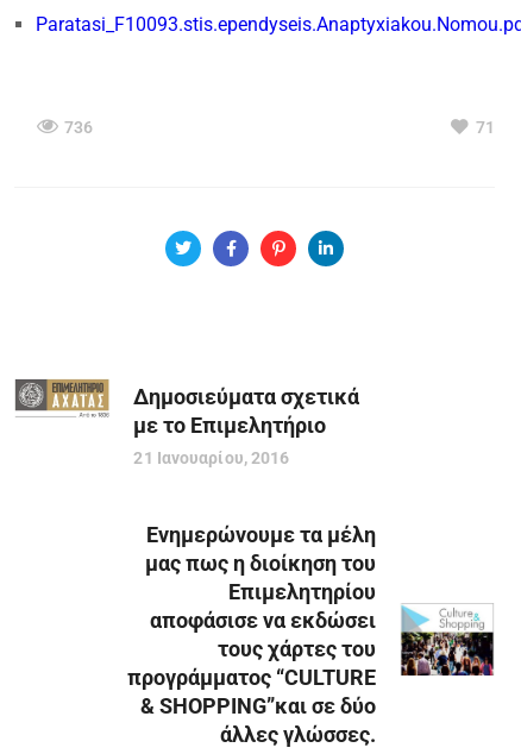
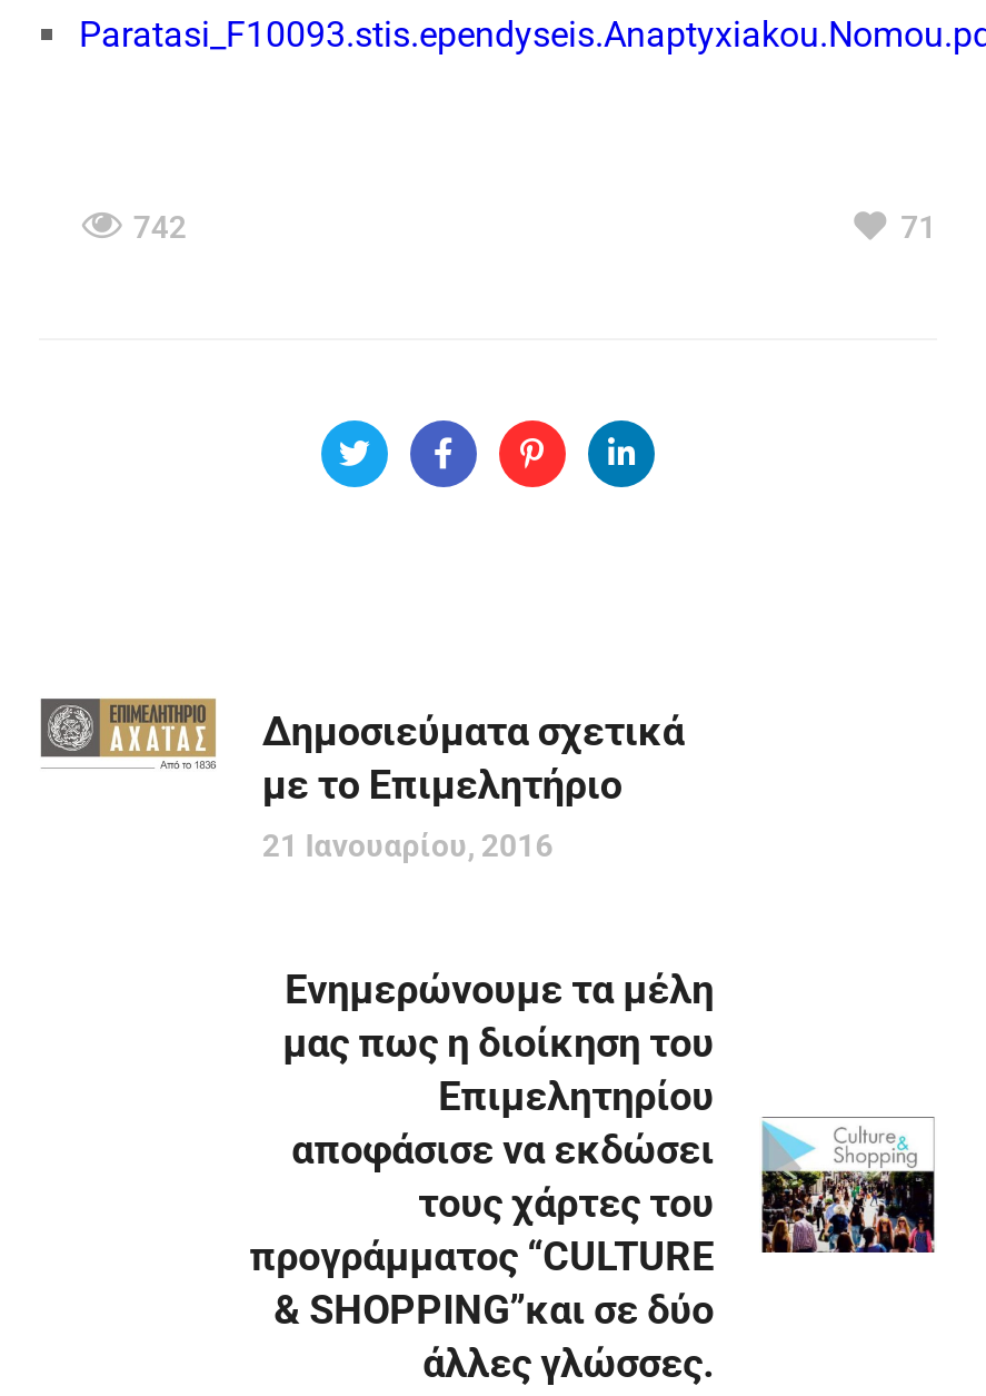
[65,118,93,137] 736 -> [133,209,187,244] 742

